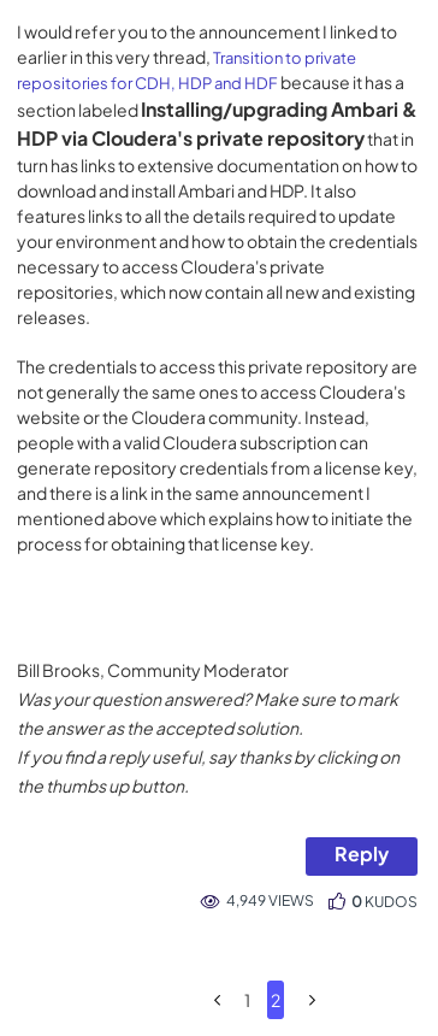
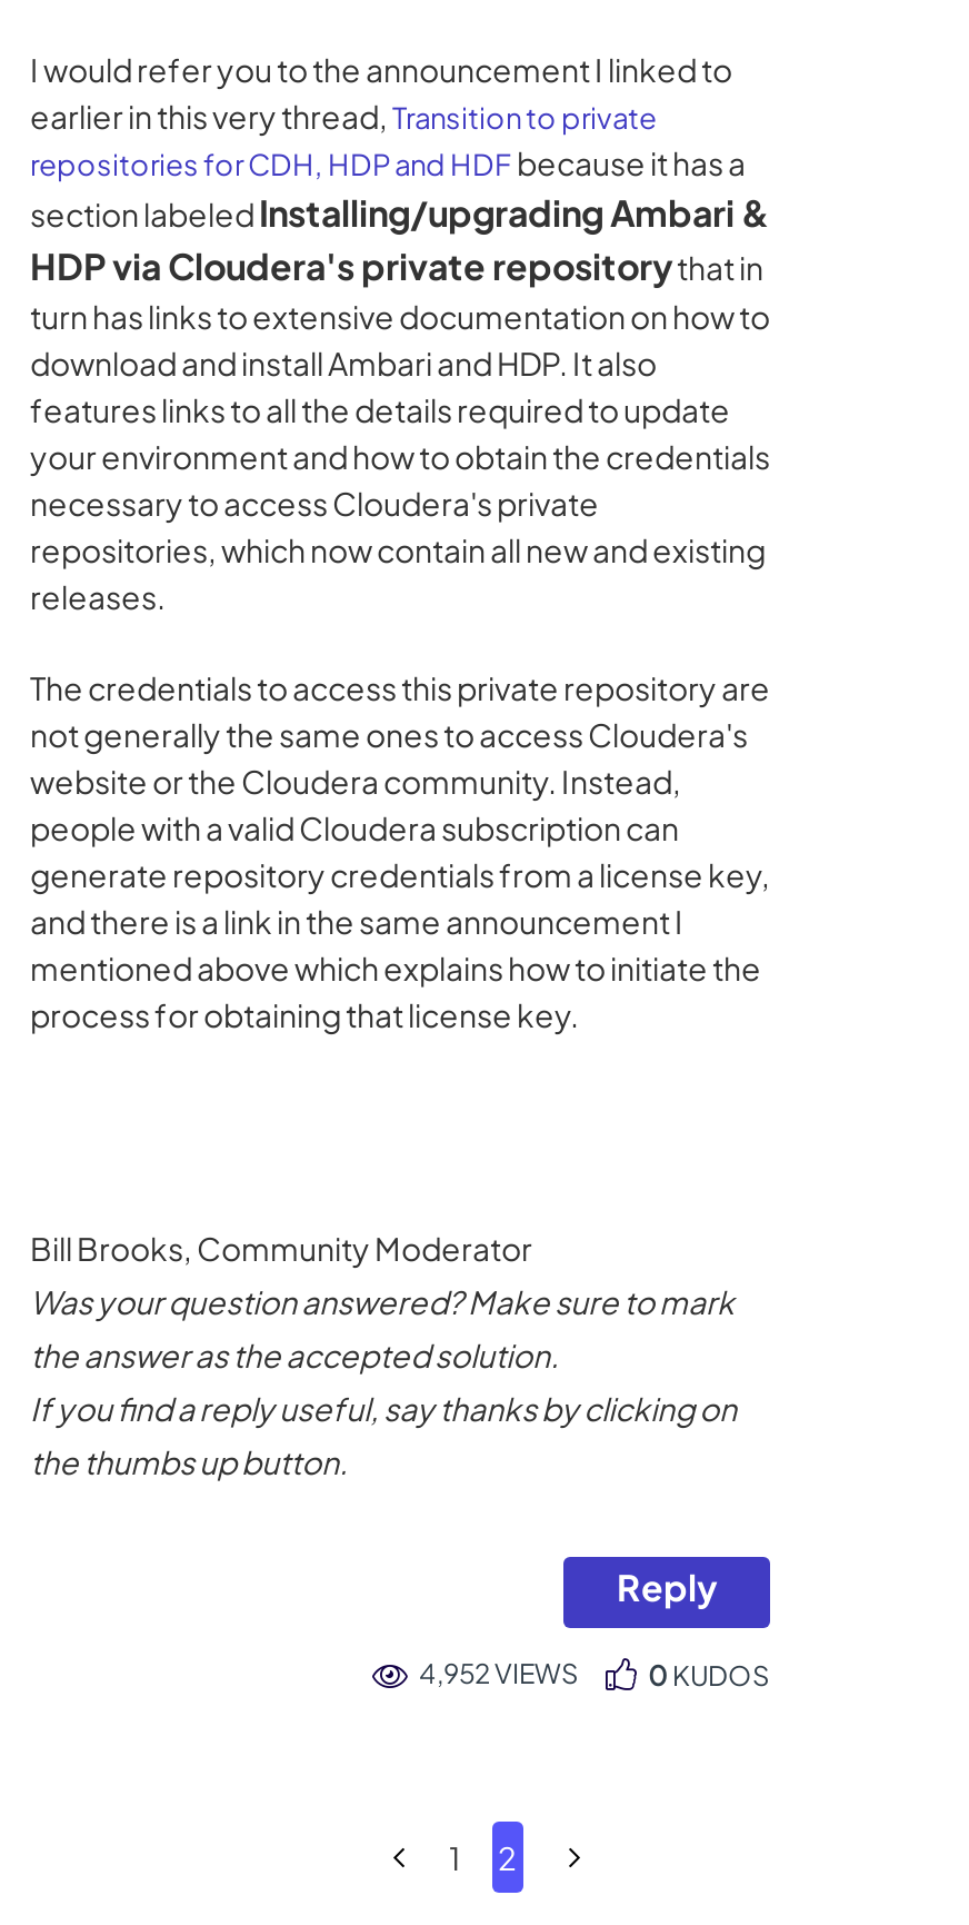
[226,891,314,910] 4,949 VIEWS -> [419,1657,579,1690] 4,952 VIEWS

